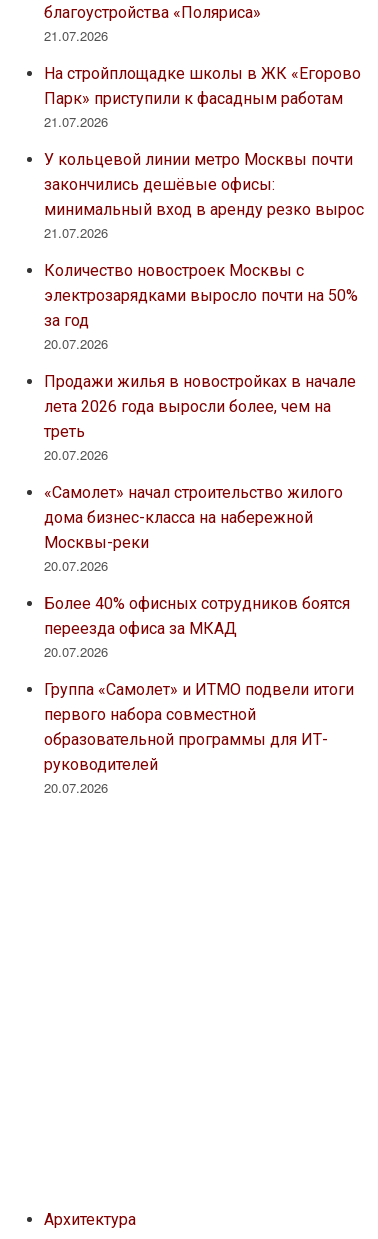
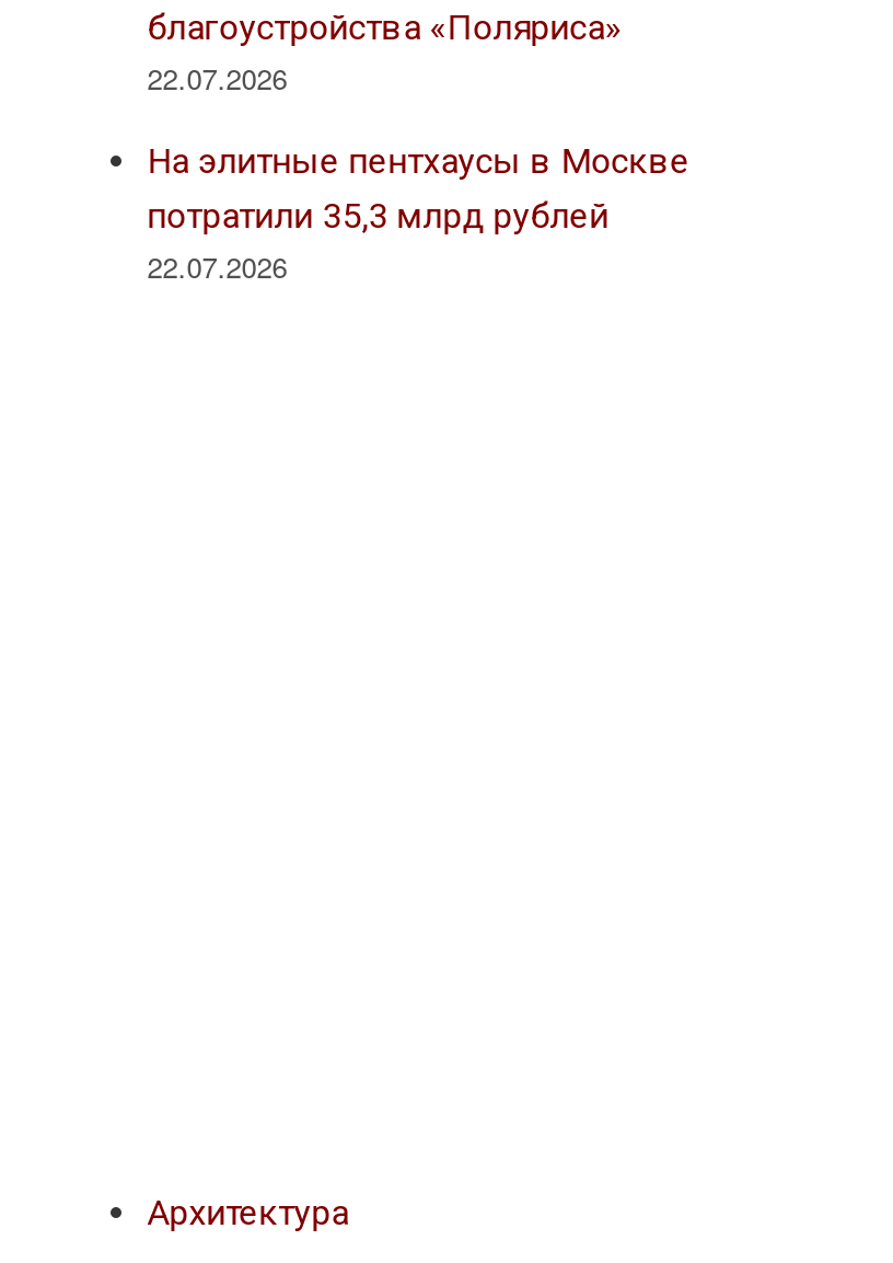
[44,26,364,797] 21.07.2026 | На стройплощадке школы в ЖК «Егорово | Парк» приступили к фасадным работам | 21.07.2026 | У кольцевой линии метро Москвы почти | закончились дешёвые офисы: | минимальный вход в аренду резко вырос | 21.07.2026 | Количество новостроек Москвы с | электрозарядками выросло почти на 50% | за год | 20.07.2026 | Продажи жилья в новостройках в начале | лета 2026 года выросли более, чем на | треть | 20.07.2026 | «Самолет» начал строительство жилого | дома бизнес-класса на набережной | Москвы-реки | 20.07.2026 | Более 40% офисных сотрудников боятся | переезда офиса за МКАД | 20.07.2026 | Группа «Самолет» и ИТМО подвели итоги | первого набора совместной | образовательной программы для ИТ- | руководителей | 20.07.2026 -> [147,57,690,287] 22.07.2026 | На элитные пентхаусы в Москве | потратили 35,3 млрд рублей | 22.07.2026

